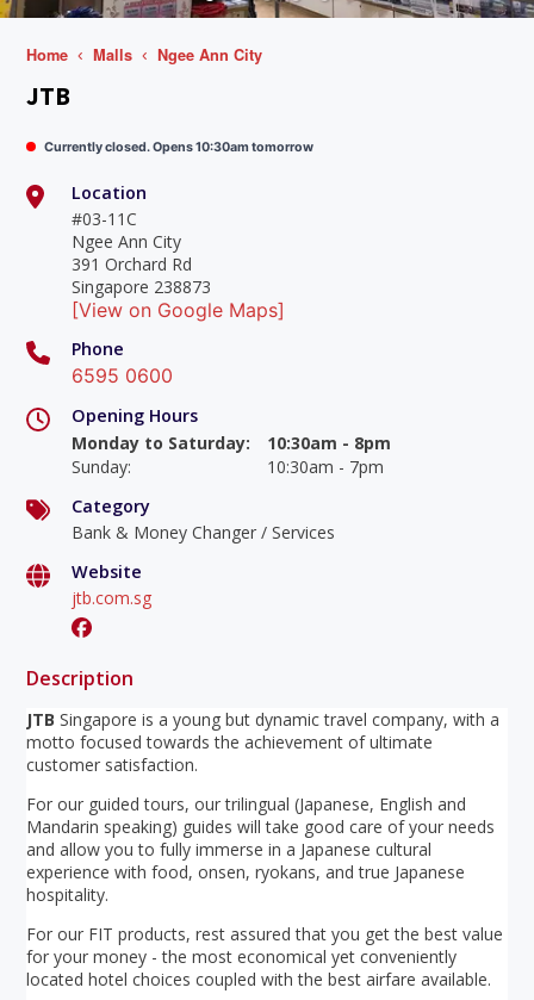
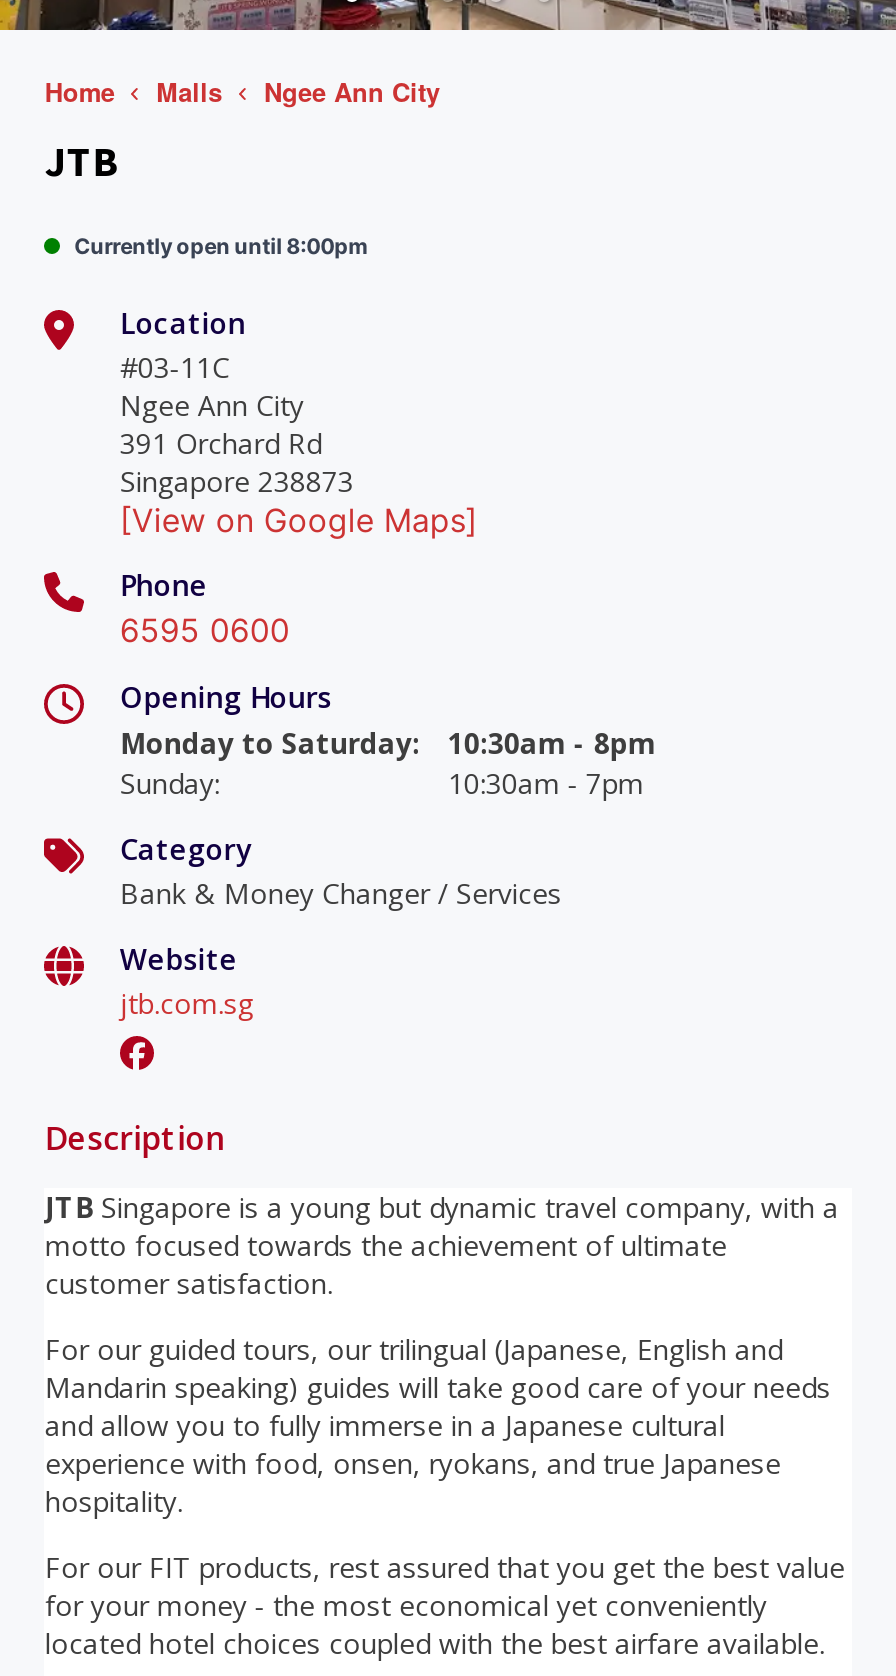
[44,139,314,154] Currently closed. Opens 10:30am tomorrow -> [74,233,368,259] Currently open until 8:00pm

